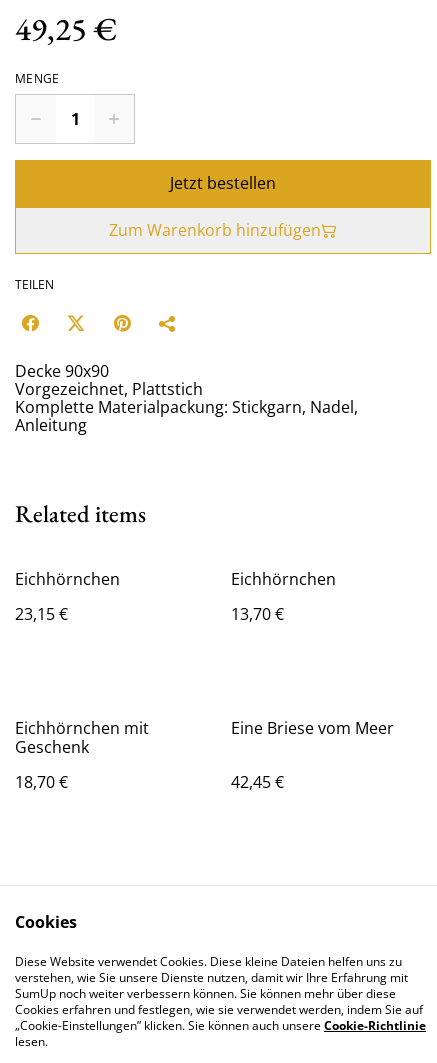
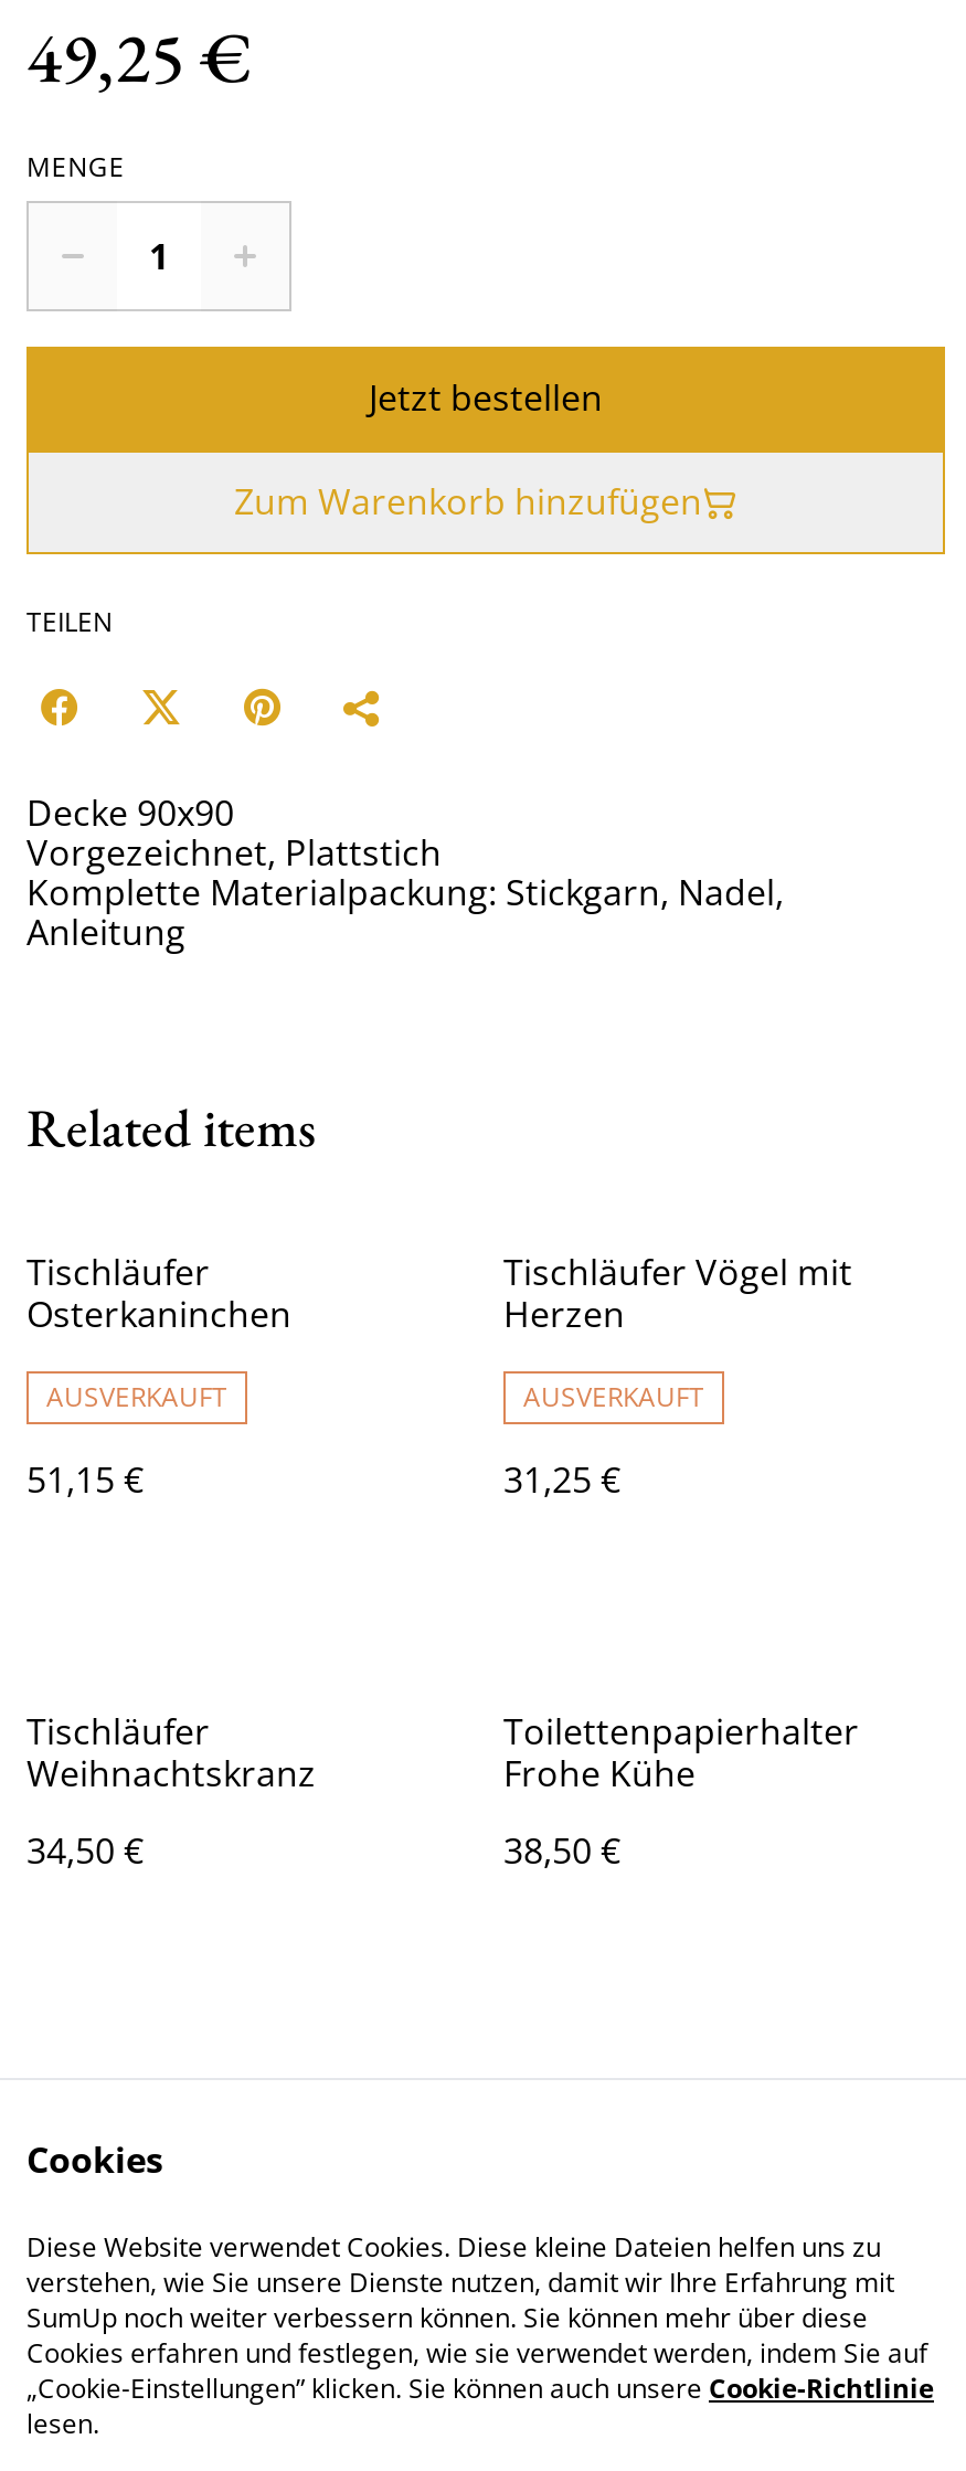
[15,568,120,625] Eichhörnchen | 23,15 € -> [26,1248,291,1504] Tischläufer | Osterkaninchen | AUSVERKAUFT | 51,15 €
[231,568,336,625] Eichhörnchen | 13,70 € -> [503,1248,852,1504] Tischläufer Vögel mit | Herzen | AUSVERKAUFT | 31,25 €
[15,717,149,793] Eichhörnchen mit | Geschenk | 18,70 € -> [26,1707,316,1875] Tischläufer | Weihnachtskranz | 34,50 €
[231,717,394,793] Eine Briese vom Meer | 42,45 € -> [503,1707,859,1875] Toilettenpapierhalter | Frohe Kühe | 38,50 €

